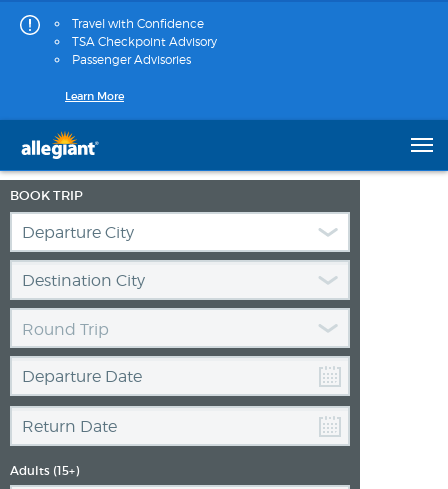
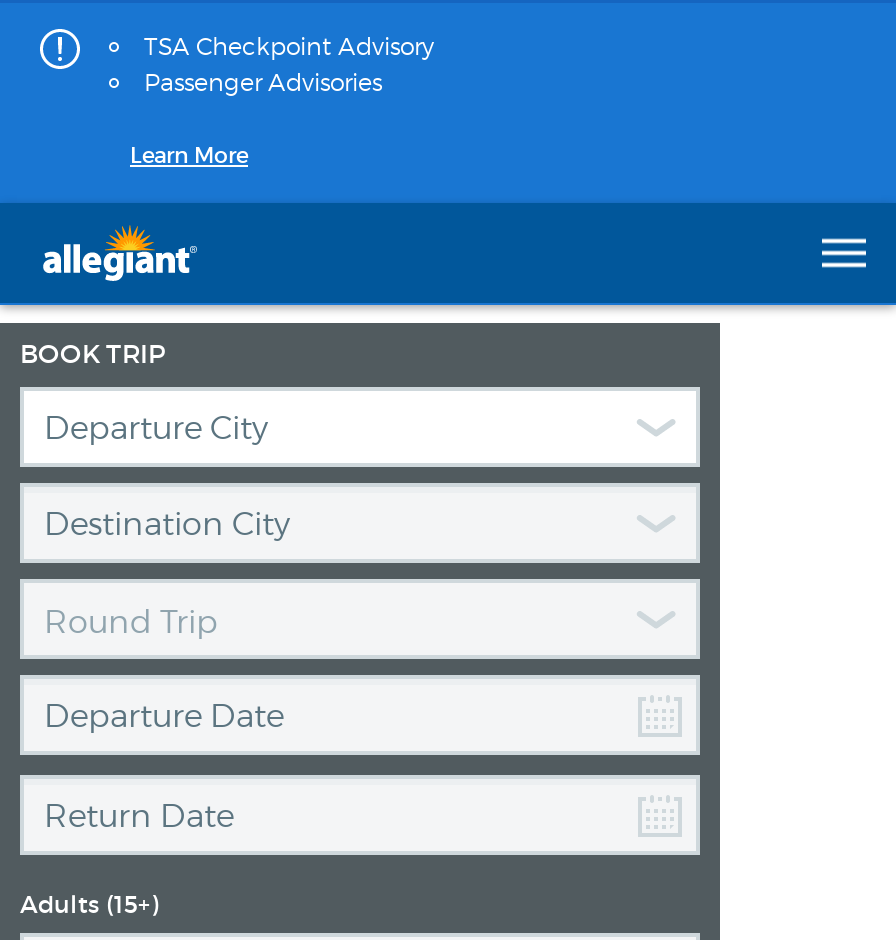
[72,16,204,31] Travel with Confidence -> none

